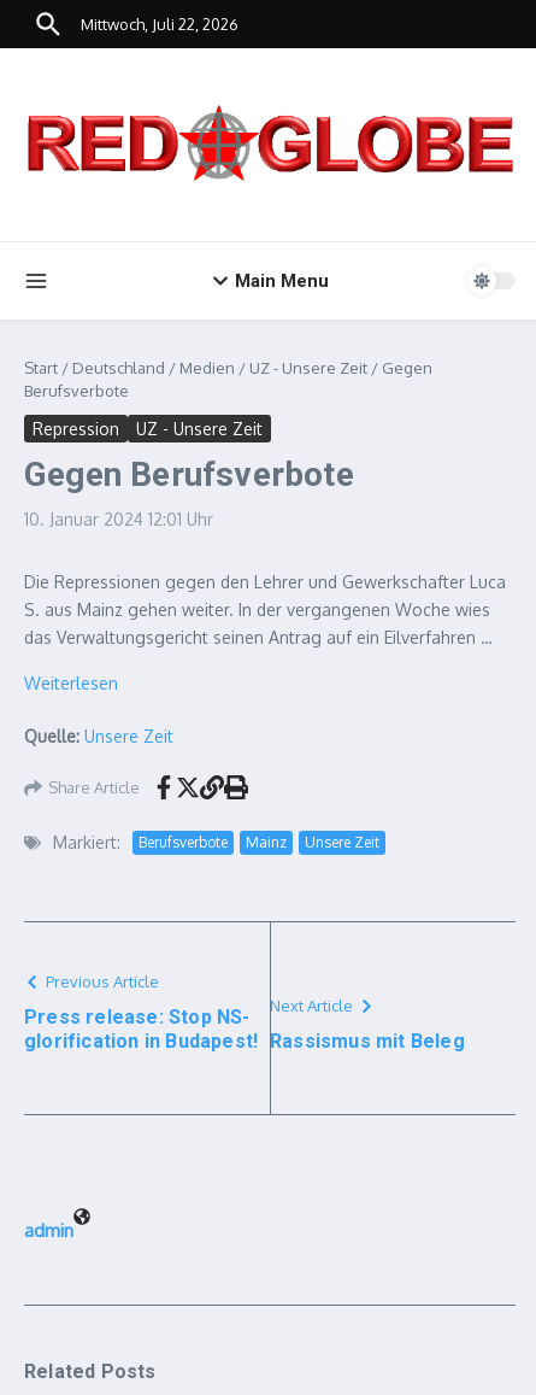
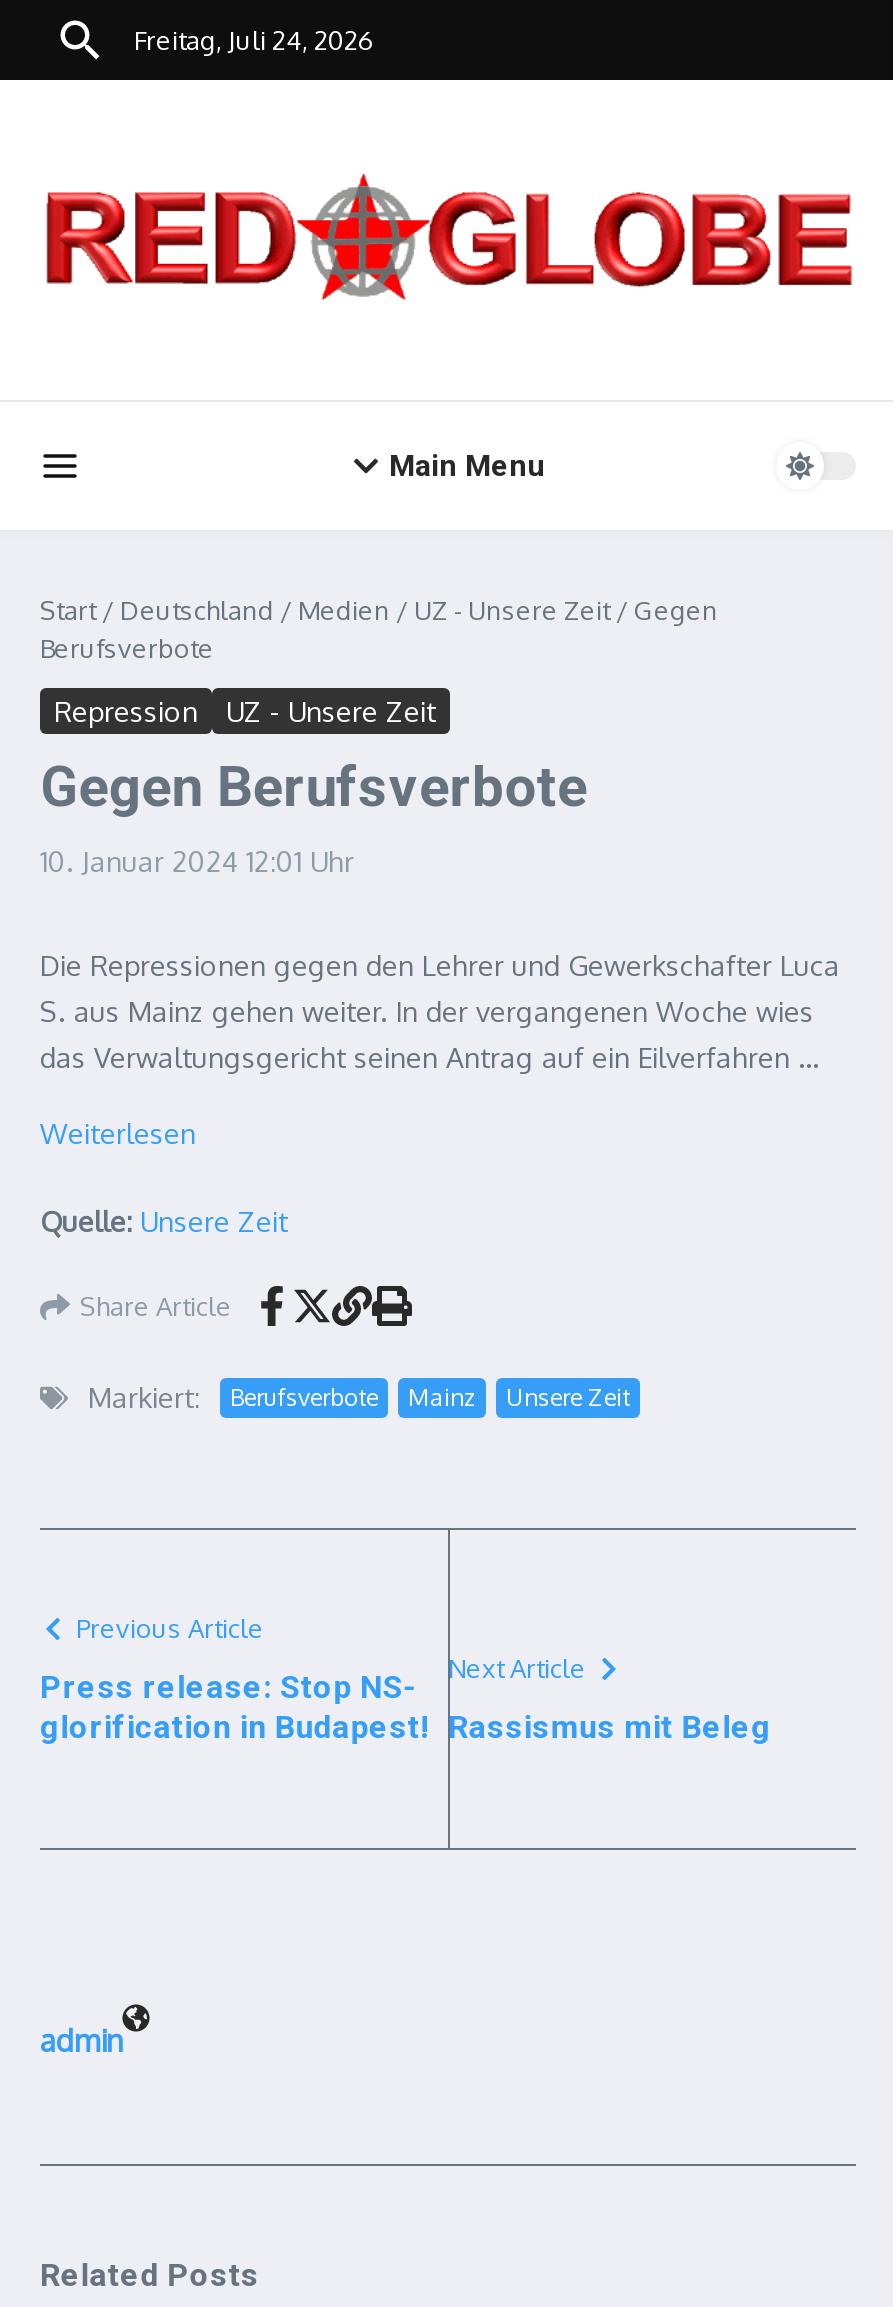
[81,14,238,33] Mittwoch, Juli 22, 2026 -> [134,23,374,55] Freitag, Juli 24, 2026

